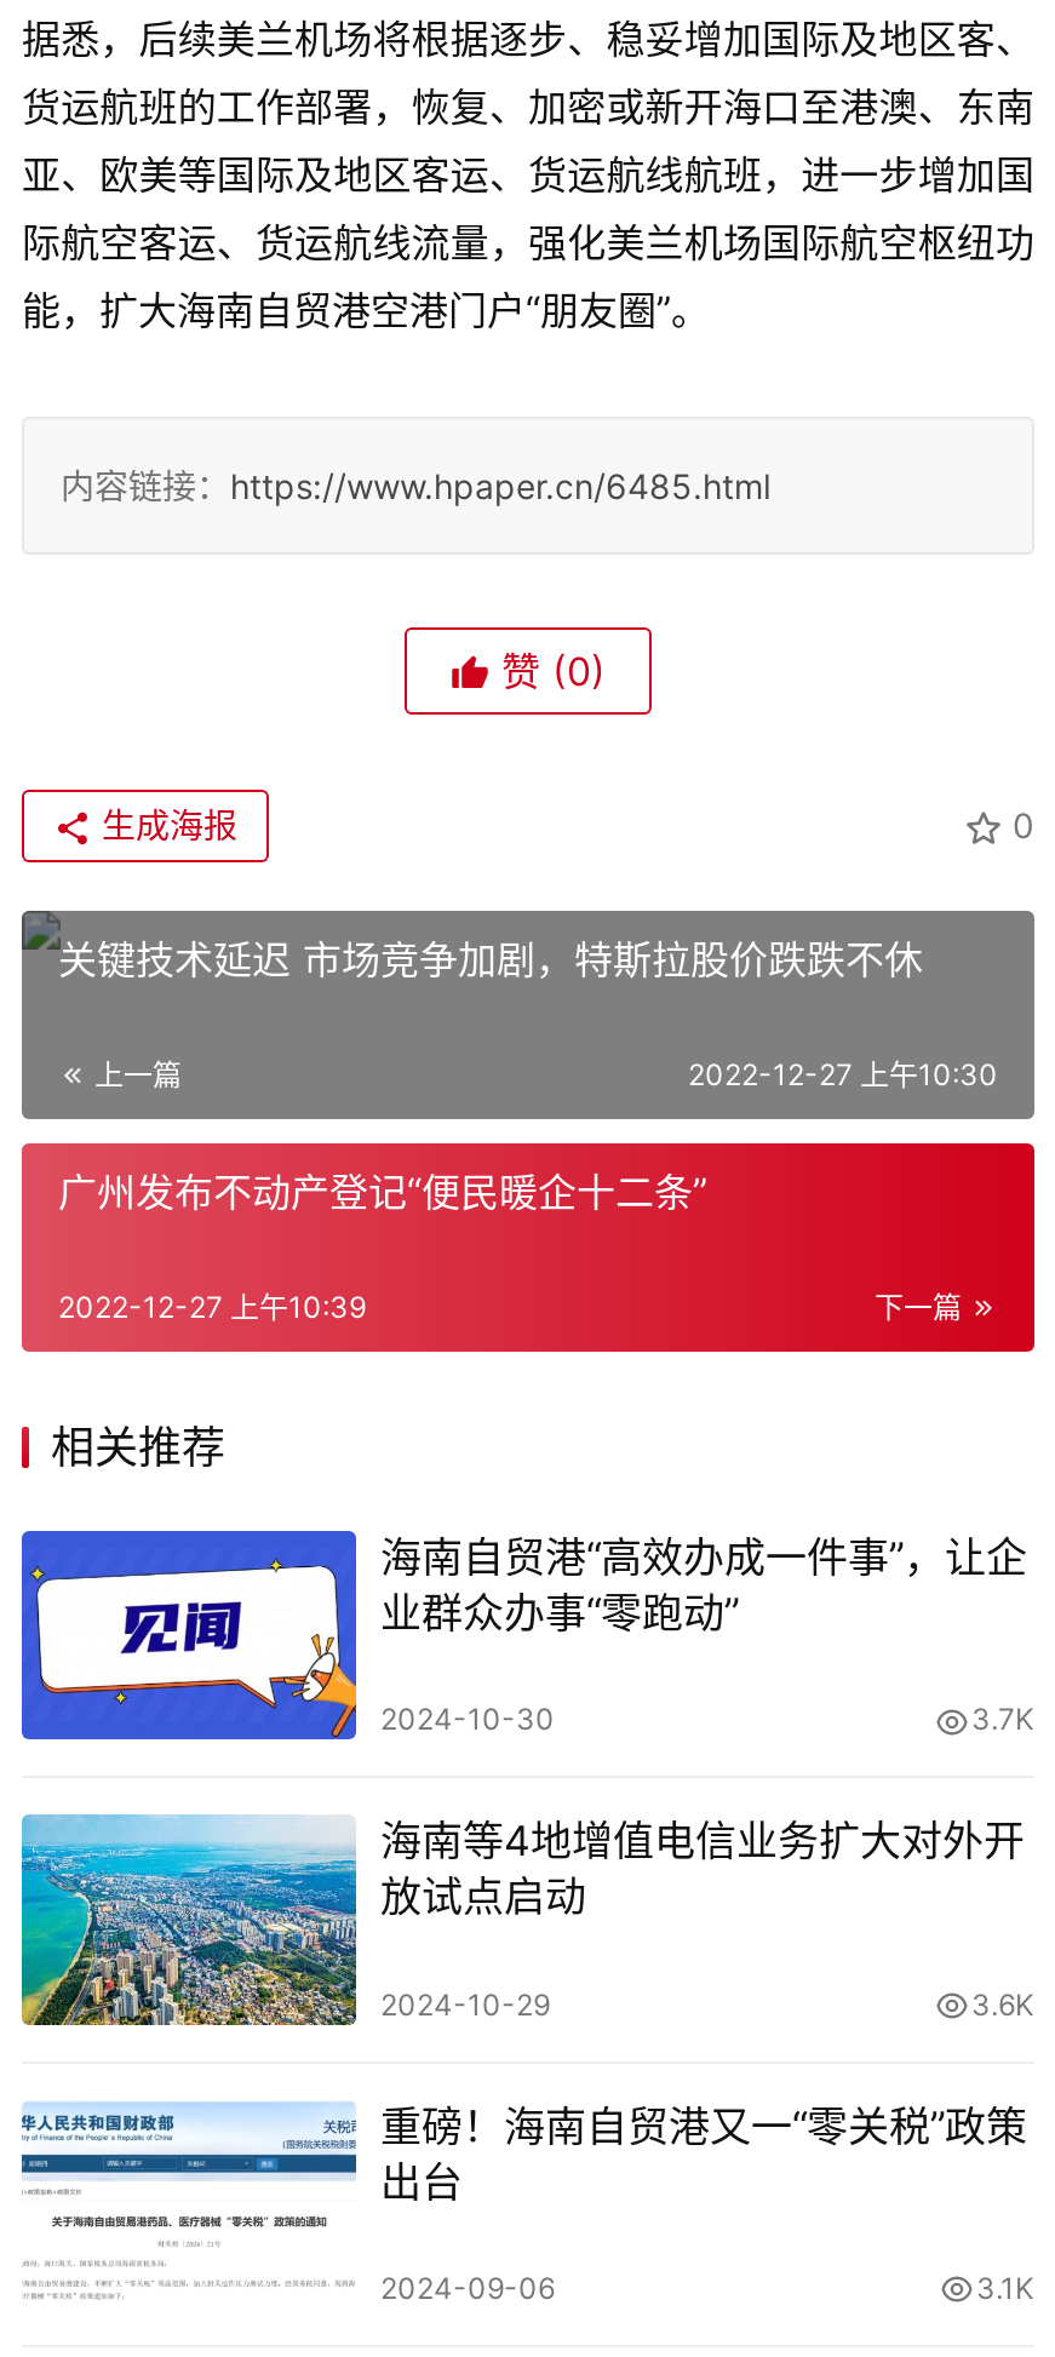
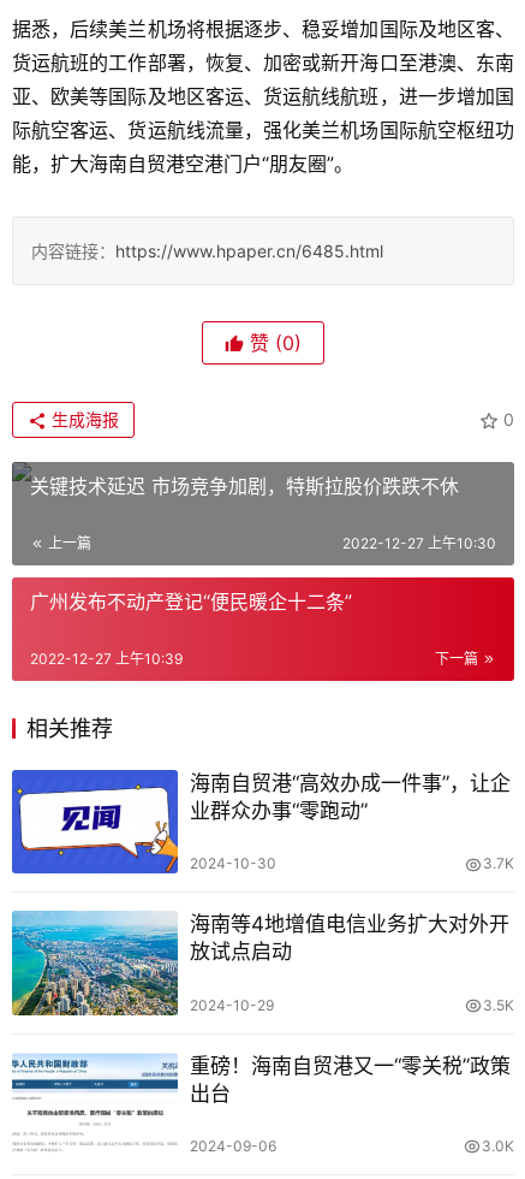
[971,1985,1034,2022] 3.6K -> [483,996,514,1014] 3.5K
[976,2269,1034,2306] 3.1K -> [482,1137,514,1155] 3.0K

